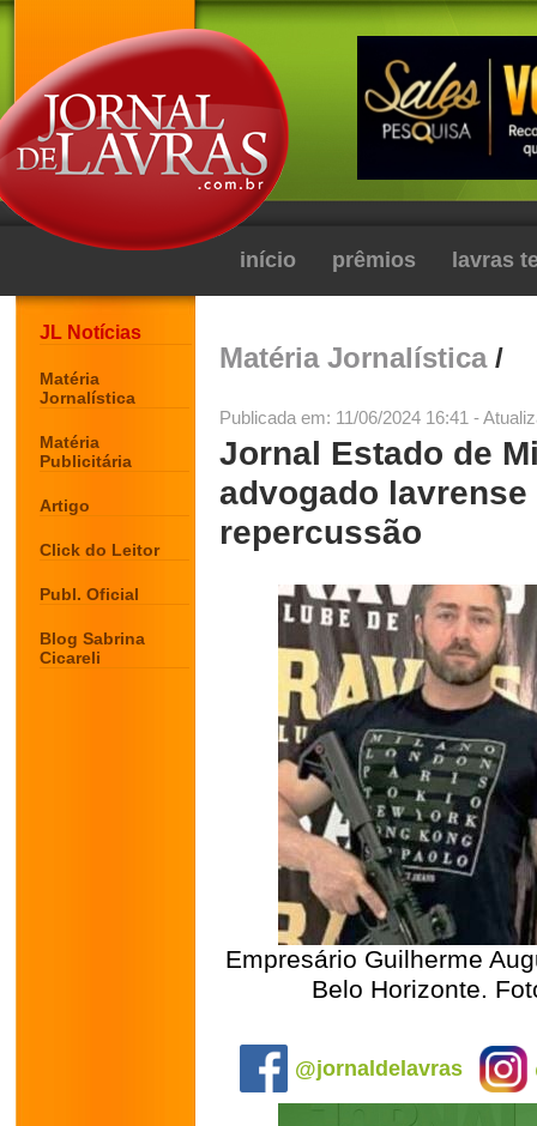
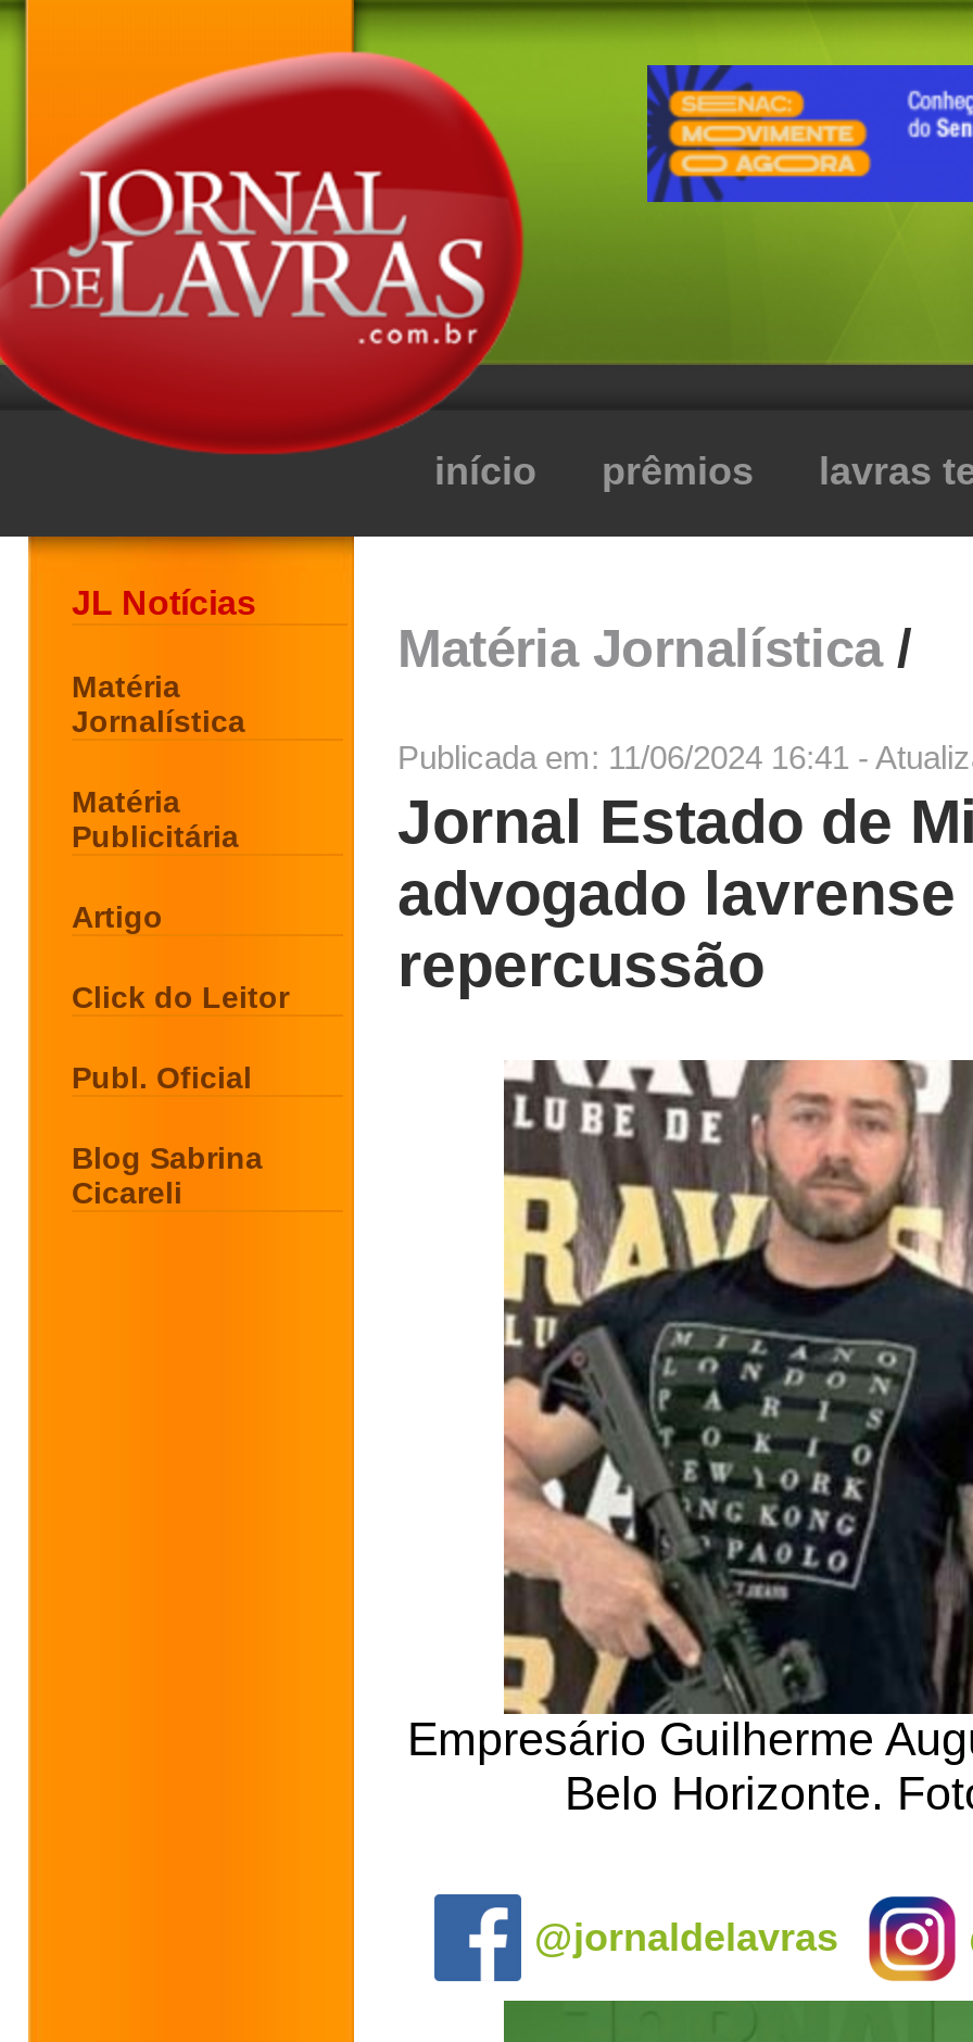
[356,35,533,181] [image] -> [645,63,966,326] [image]

